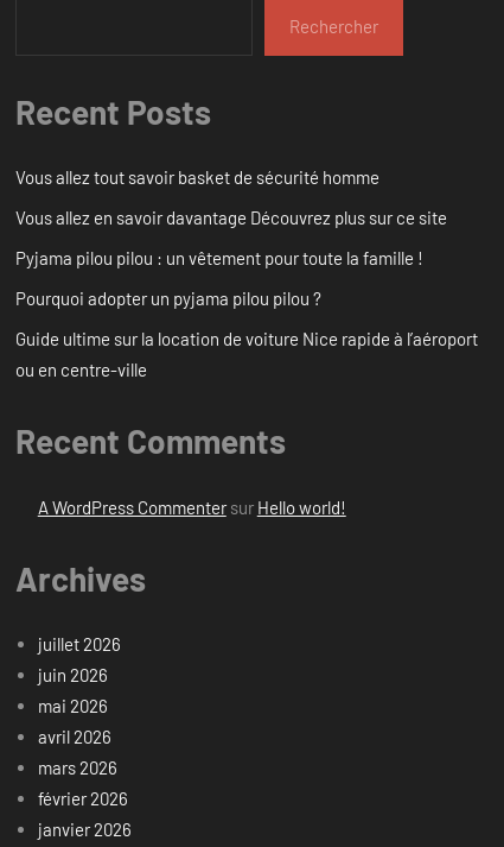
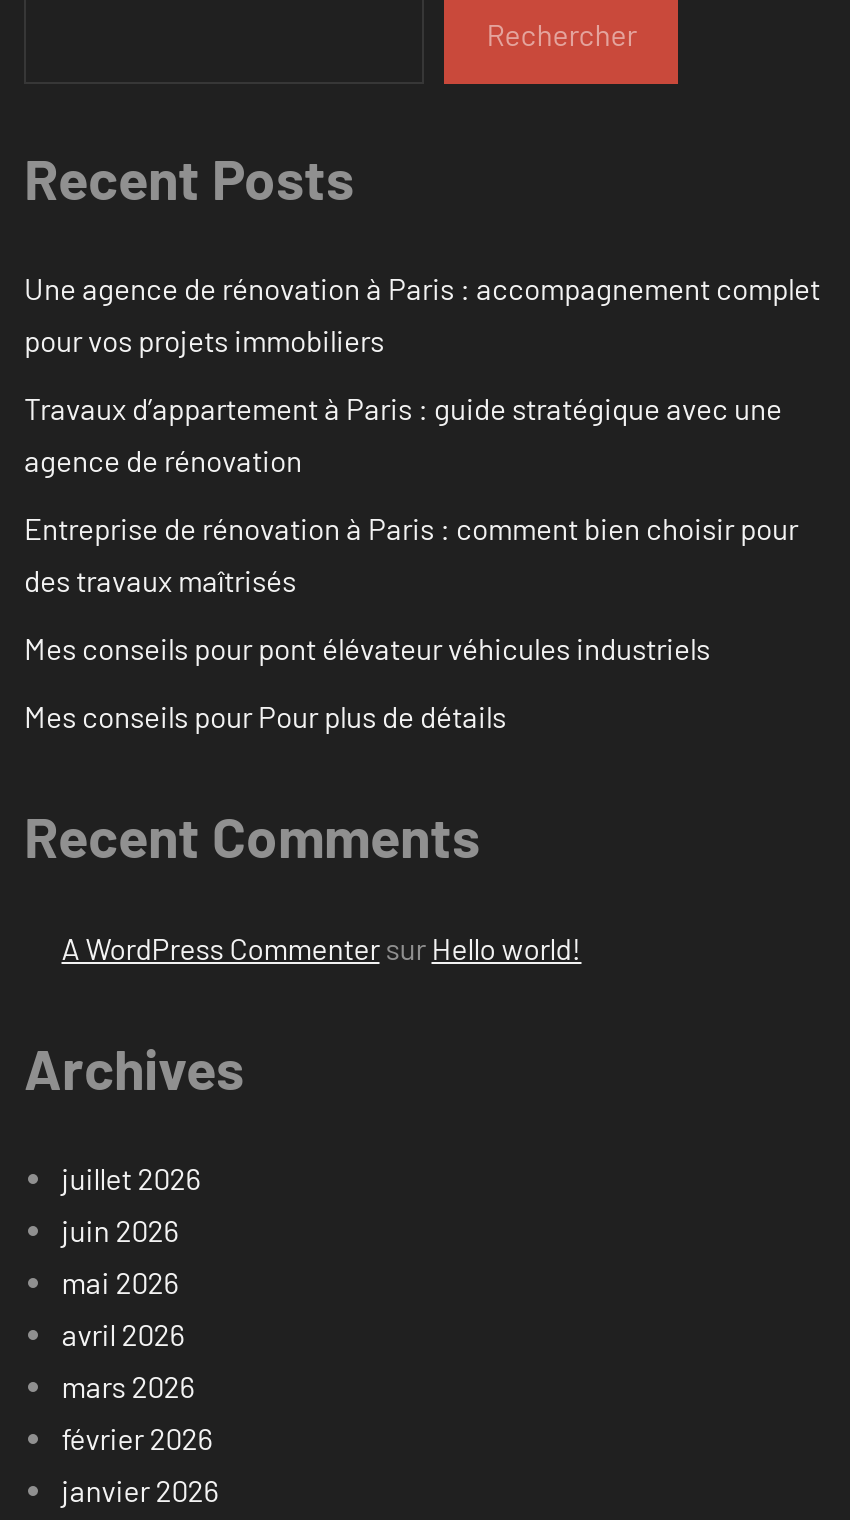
[15,167,379,188] Vous allez tout savoir basket de sécurité homme -> [24,271,820,359] Une agence de rénovation à Paris : accompagnement complet | pour vos projets immobiliers
[15,207,447,228] Vous allez en savoir davantage Découvrez plus sur ce site -> [24,391,782,479] Travaux d’appartement à Paris : guide stratégique avec une | agence de rénovation
[15,247,423,269] Pyjama pilou pilou : un vêtement pour toute la famille ! -> [24,511,798,599] Entreprise de rénovation à Paris : comment bien choisir pour | des travaux maîtrisés
[15,288,321,309] Pourquoi adopter un pyjama pilou pilou ? -> [24,631,710,667] Mes conseils pour pont élévateur véhicules industriels
[15,328,478,380] Guide ultime sur la location de voiture Nice rapide à l’aéroport | ou en centre-ville -> [24,699,506,735] Mes conseils pour Pour plus de détails

